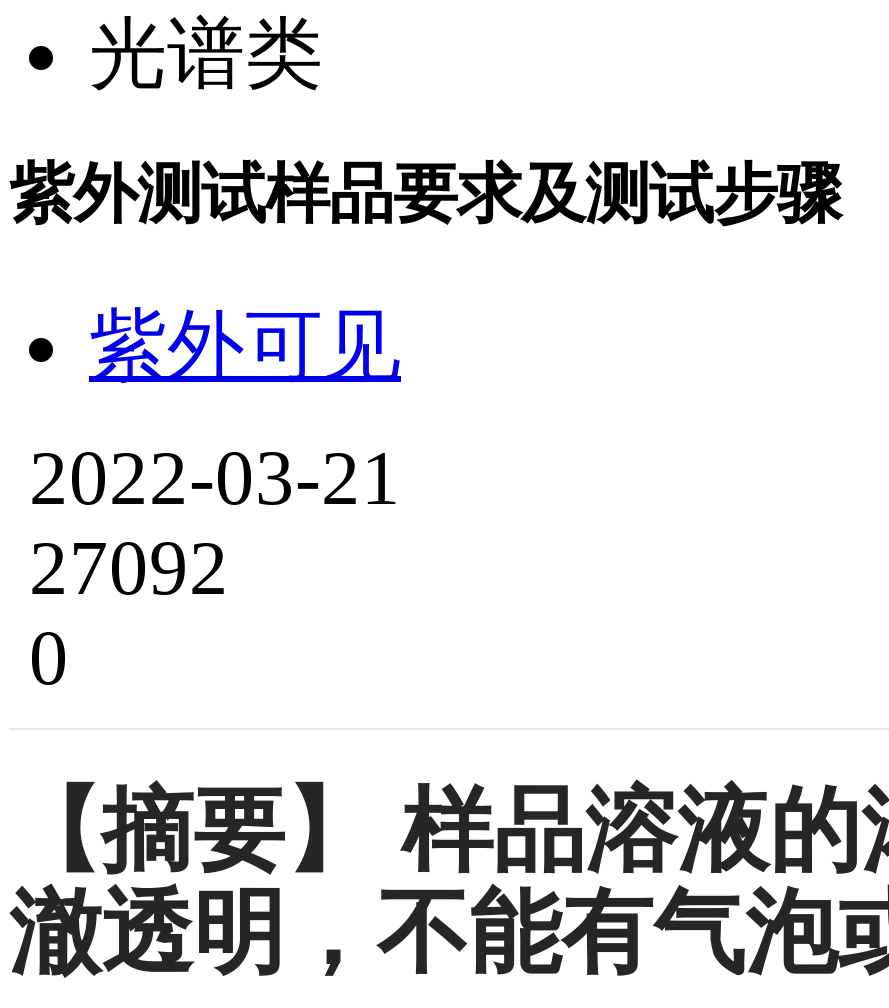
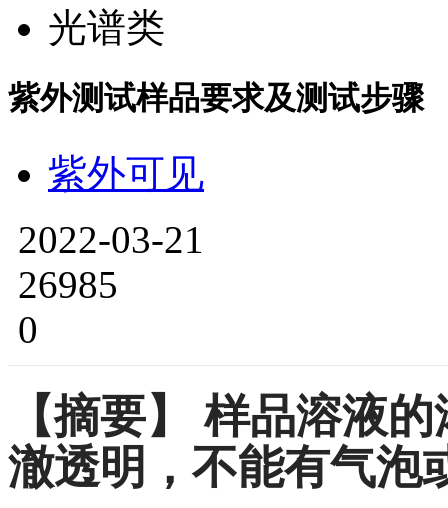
[9,524,229,610] 27092 -> [8,263,118,306] 26985

